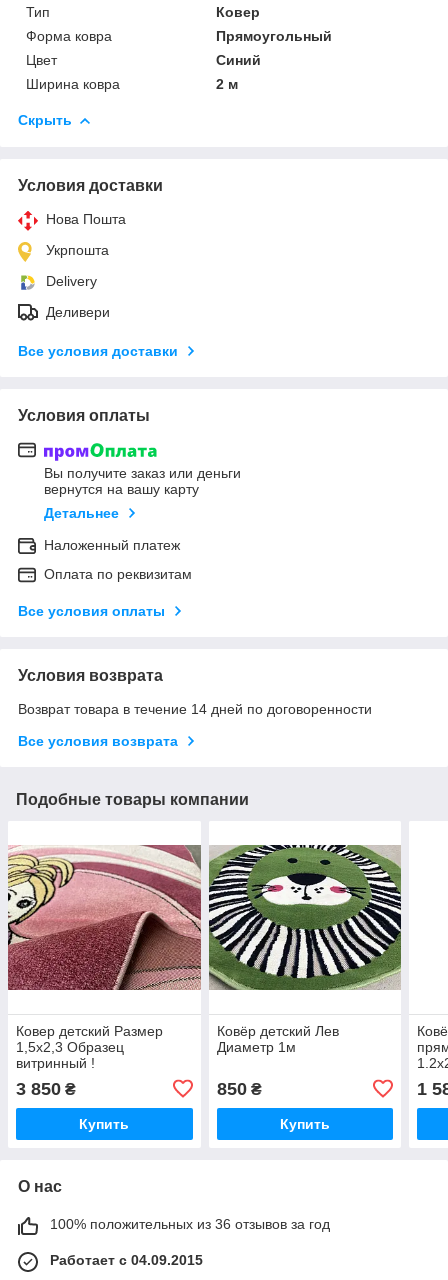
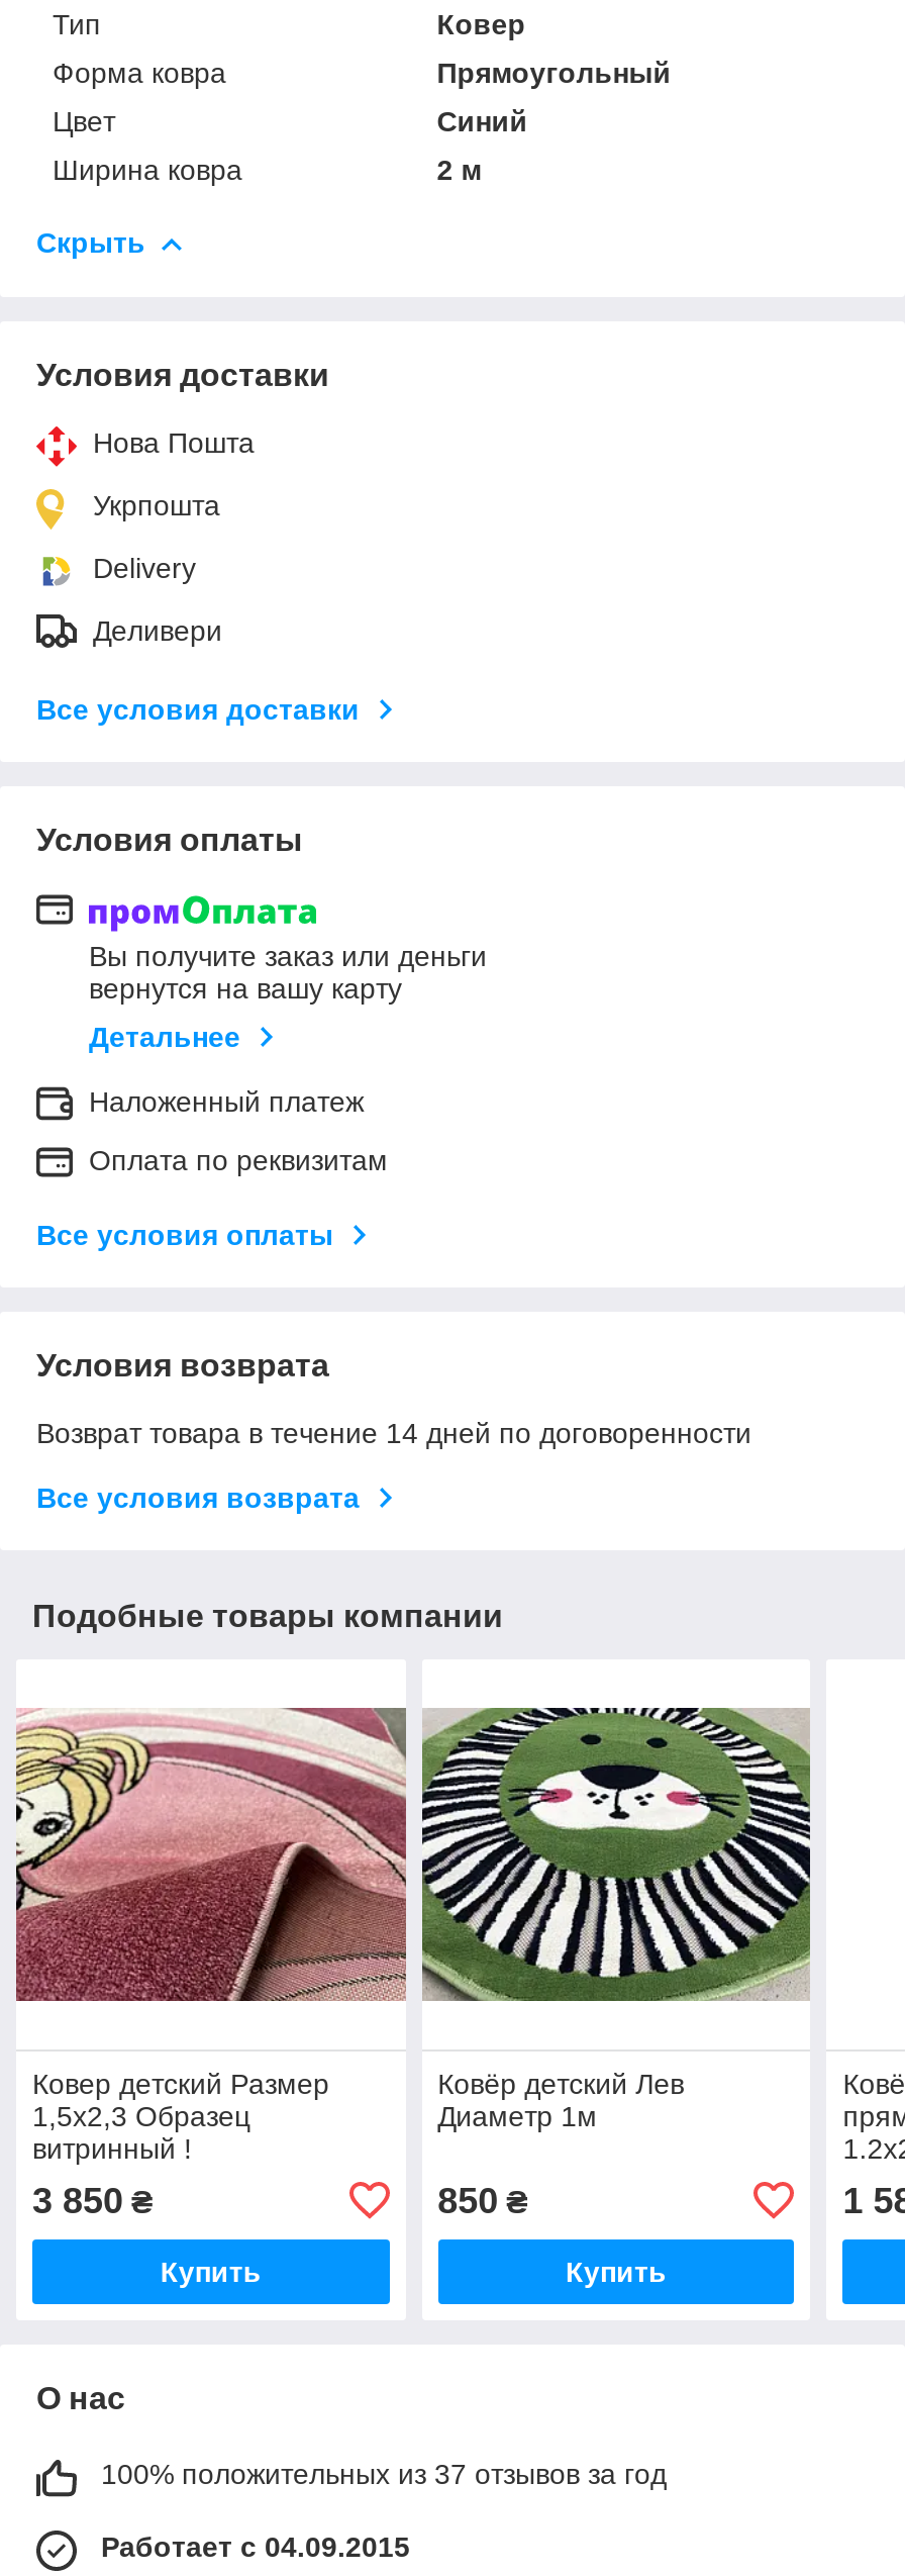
[50,1216,330,1232] 100% положительных из 36 отзывов за год -> [101,2457,667,2490] 100% положительных из 37 отзывов за год

